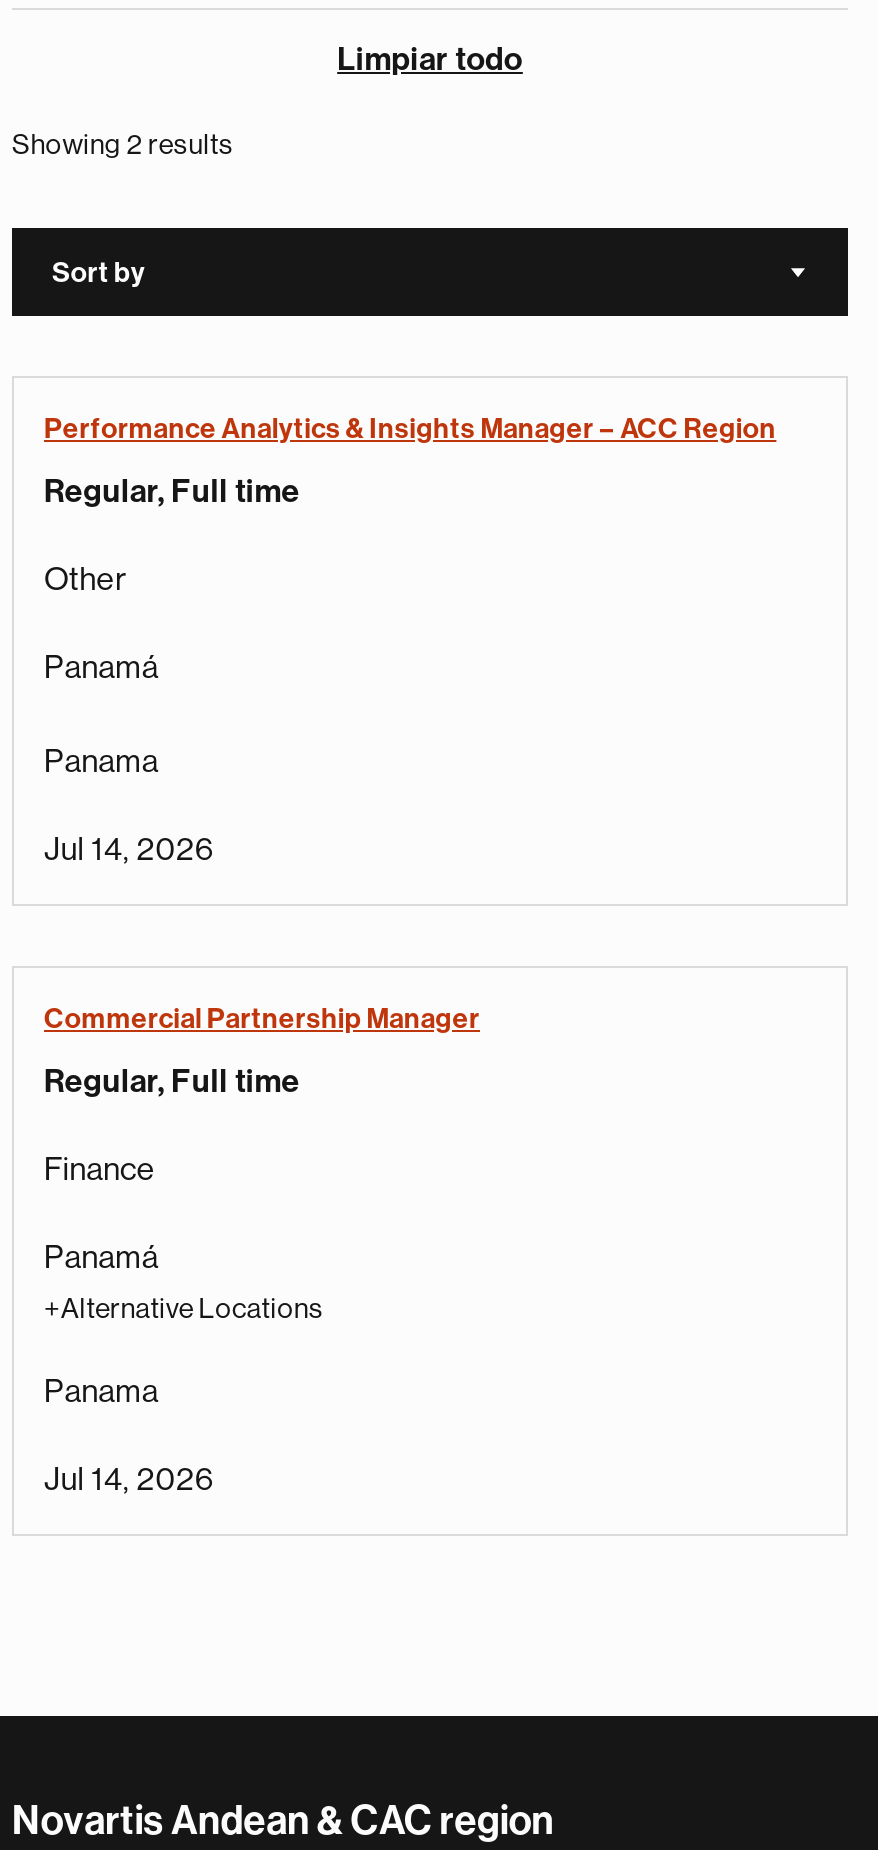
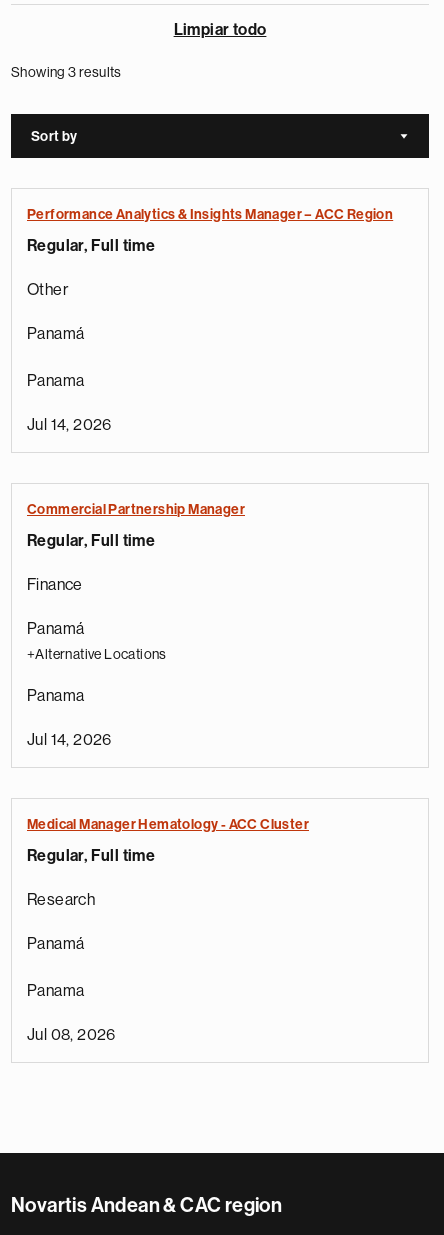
[12,130,234,158] Showing 2 results -> [11,65,122,79] Showing 3 results
none -> [27,817,309,1043] Medical Manager Hematology - ACC Cluster | Regular, Full time | Research | Panamá | Panama | Jul 08, 2026

